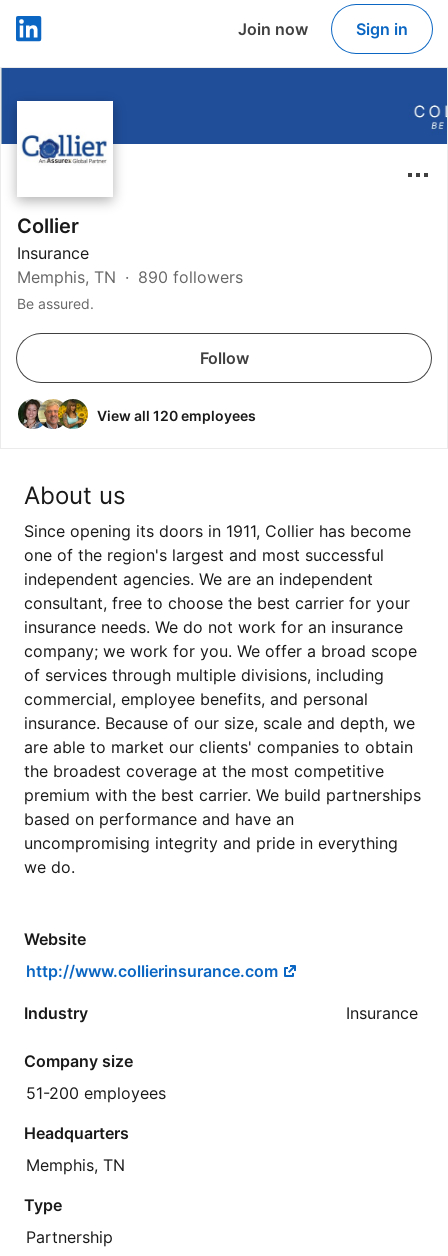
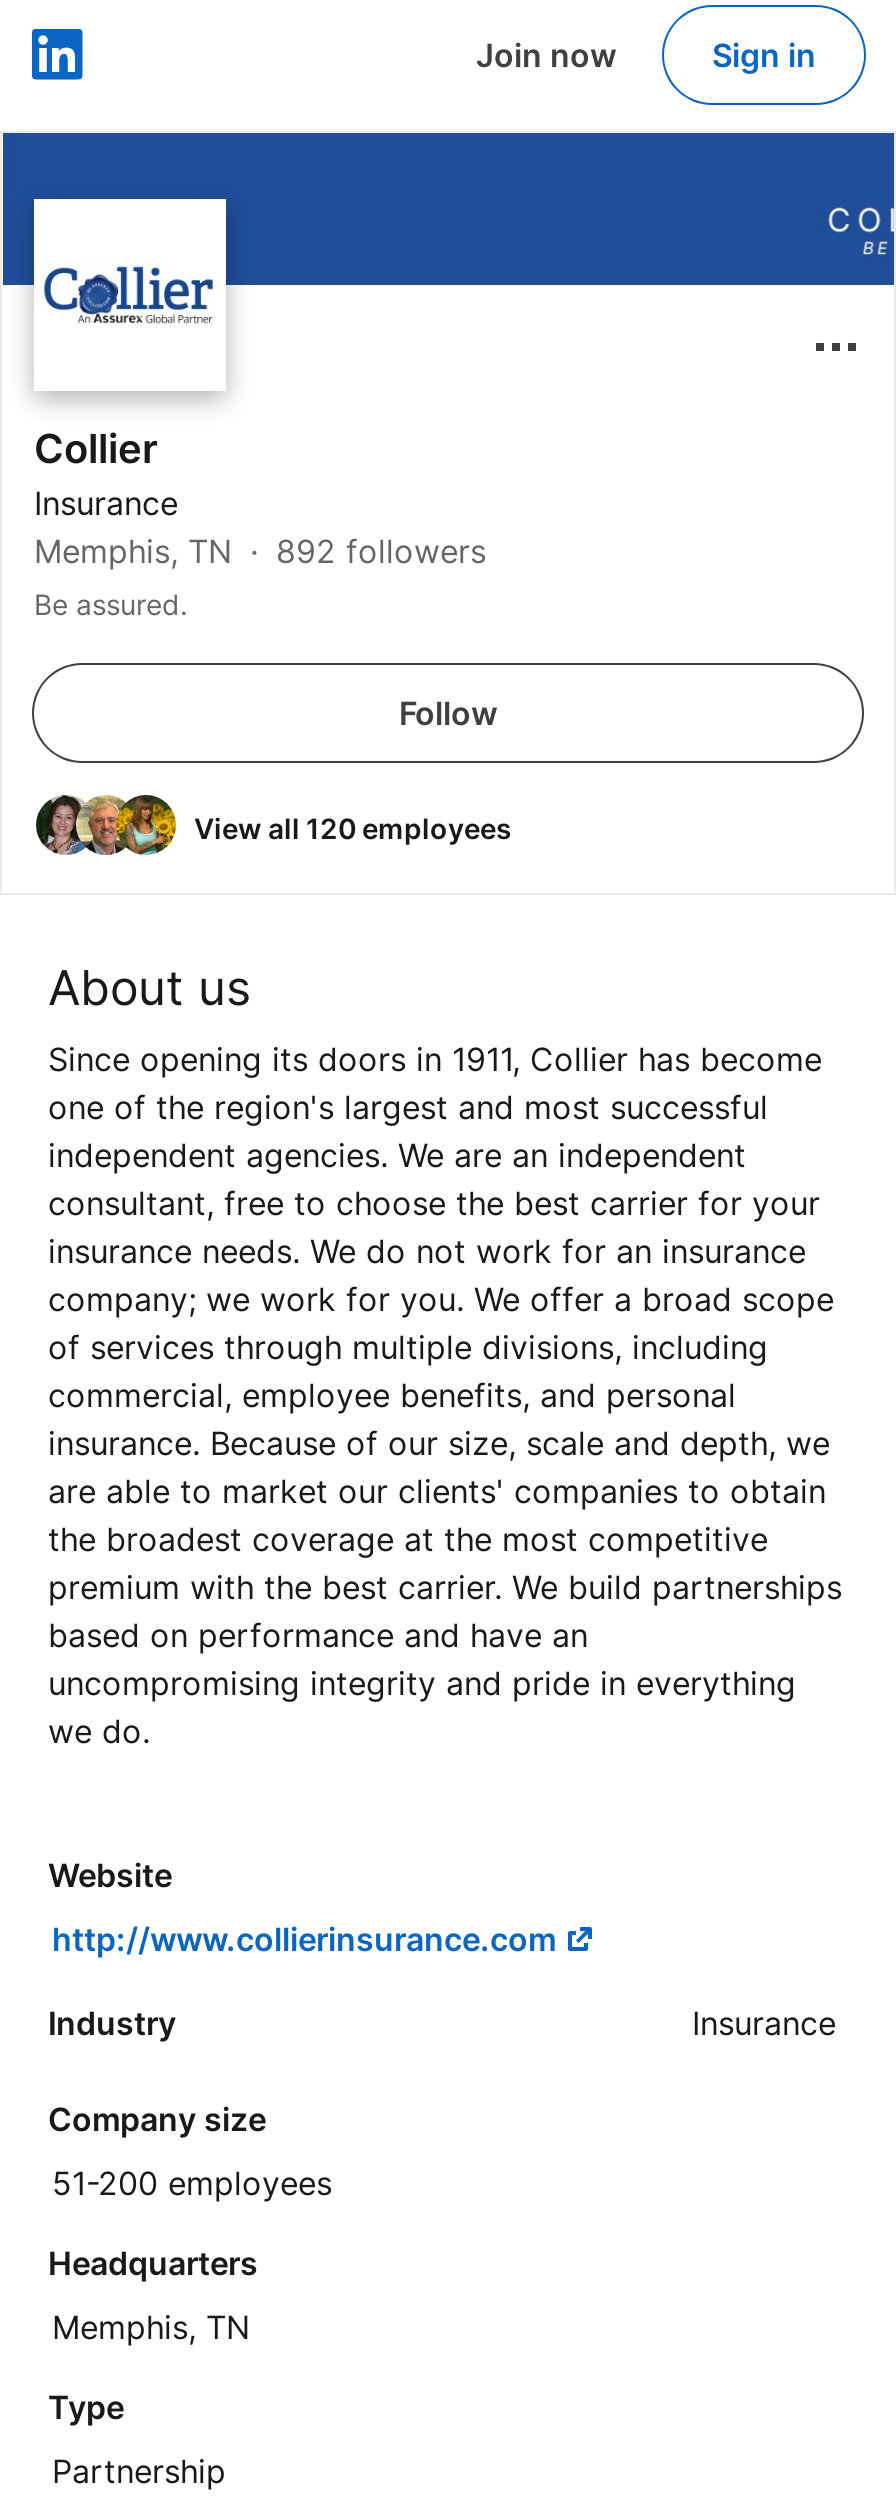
[17,267,243,287] Memphis, TN 890 followers -> [34,531,486,571] Memphis, TN 892 followers

